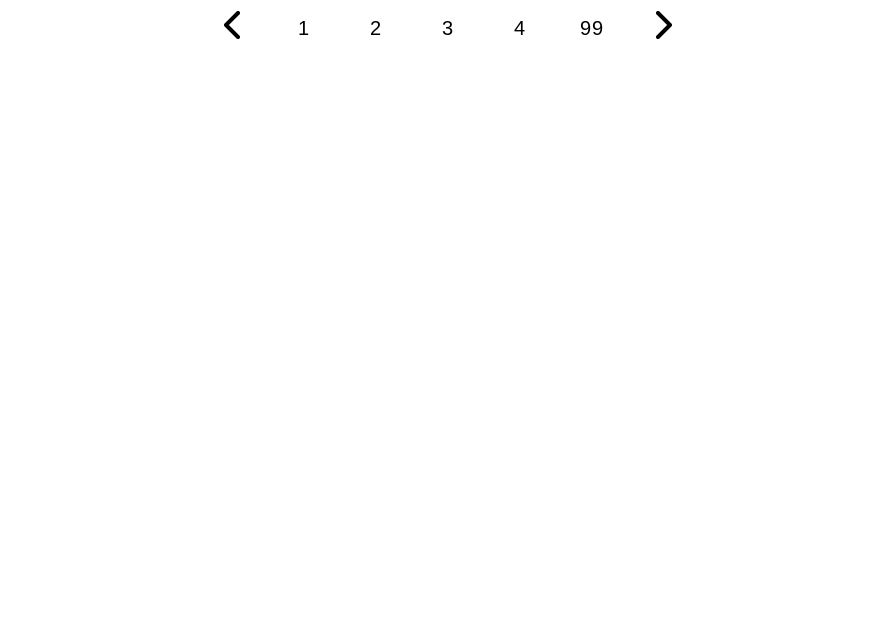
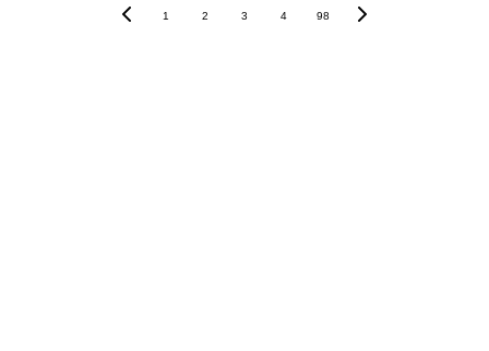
[580,17,604,39] 99 -> [317,10,330,22] 98

